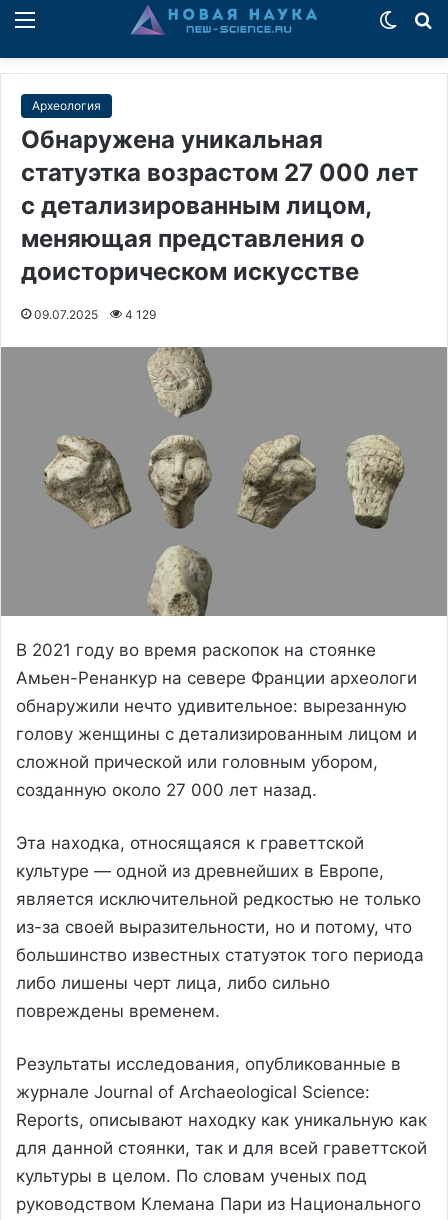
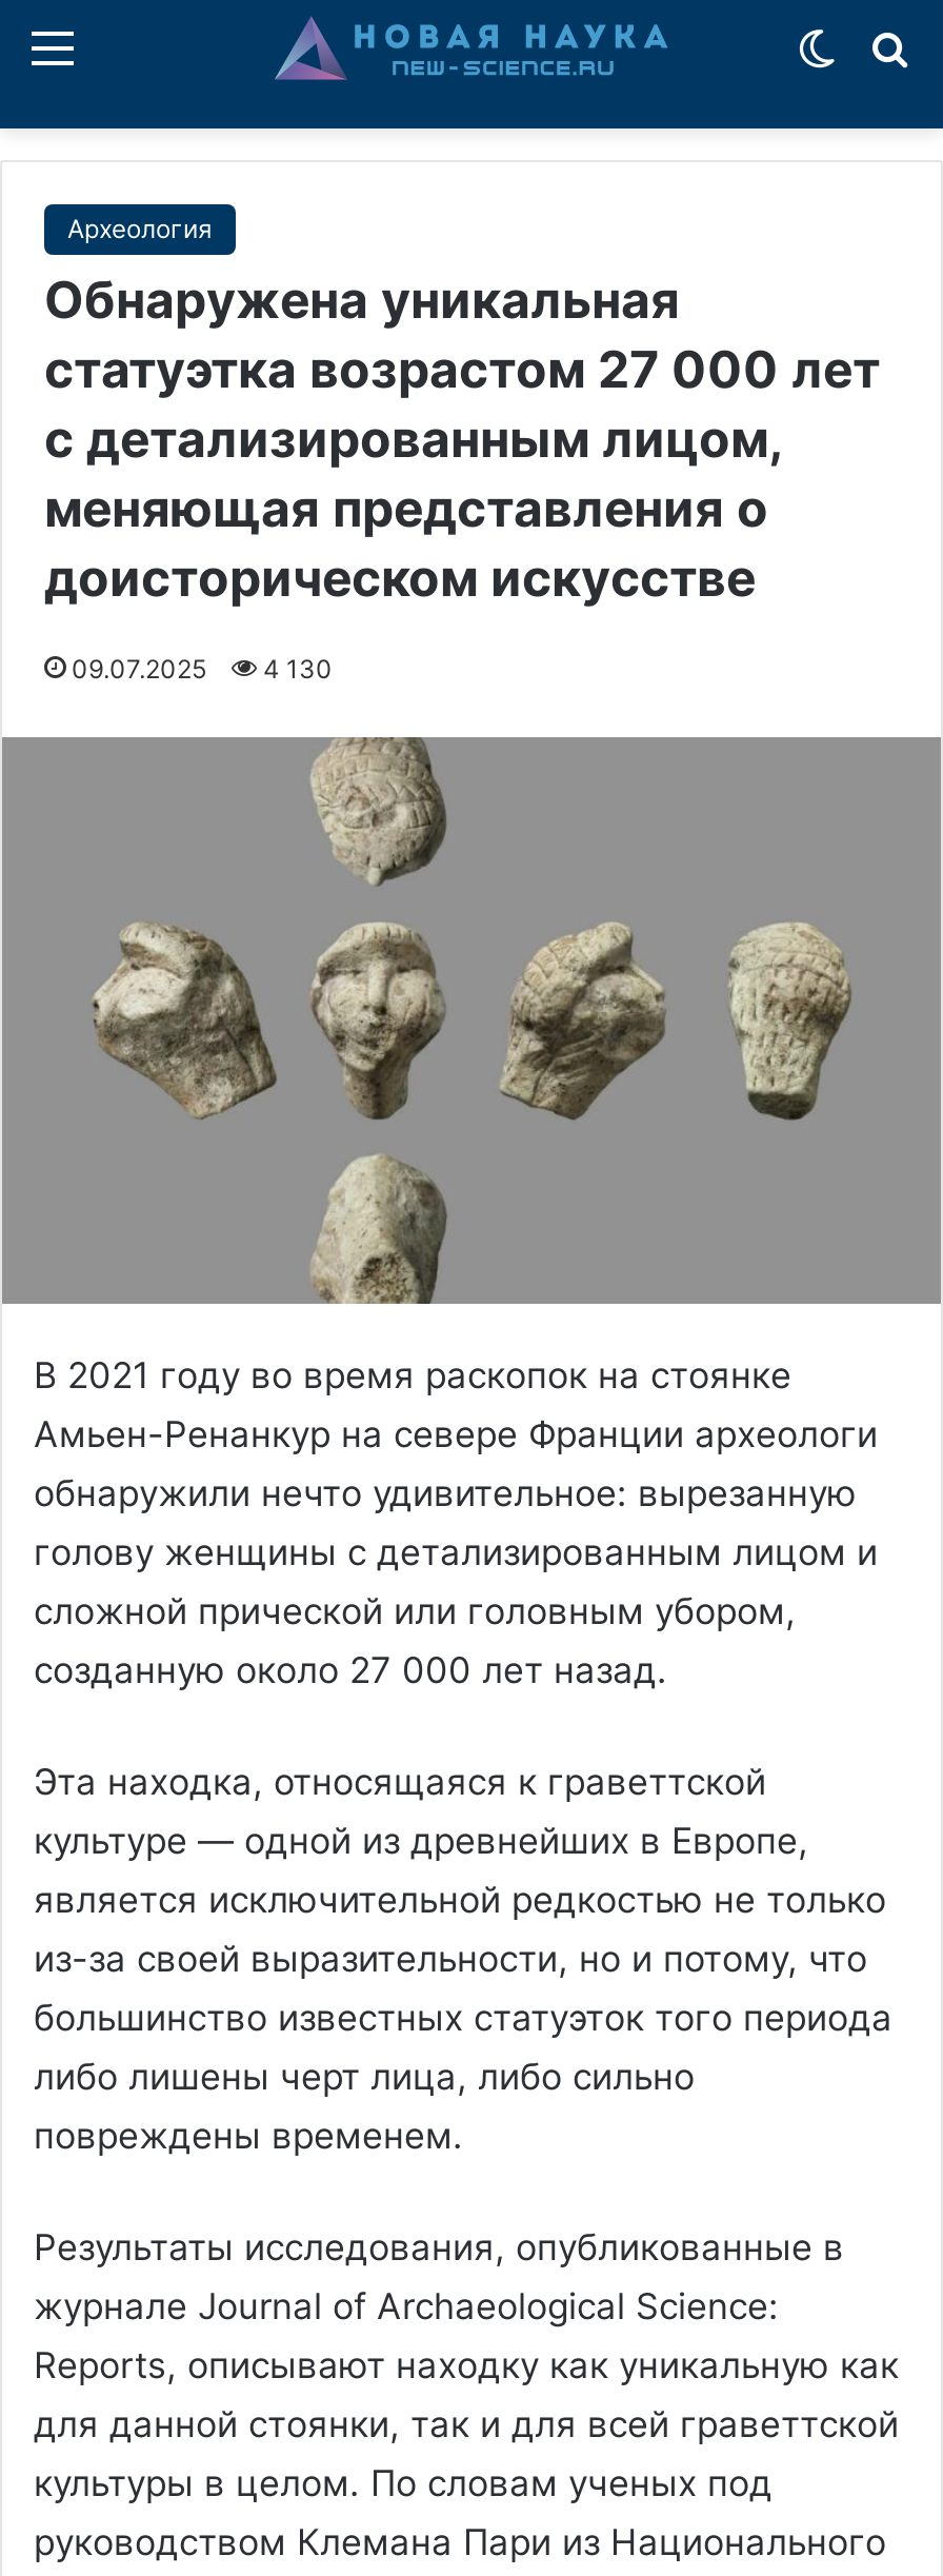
[34,307,156,322] 09.07.2025 4 129 -> [72,653,333,685] 09.07.2025 4 130

